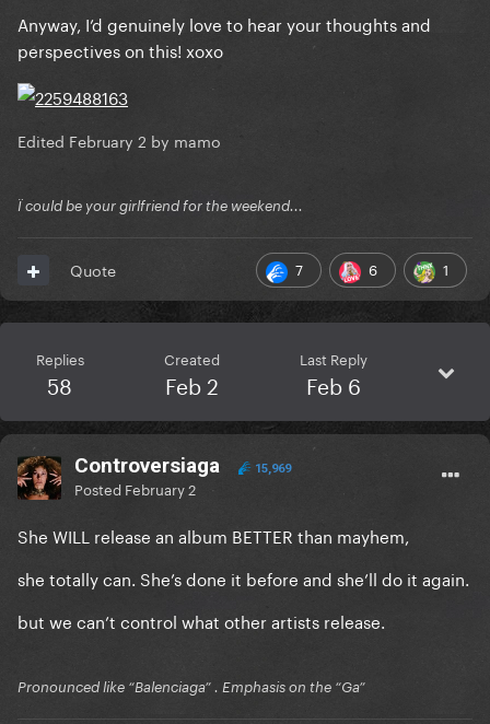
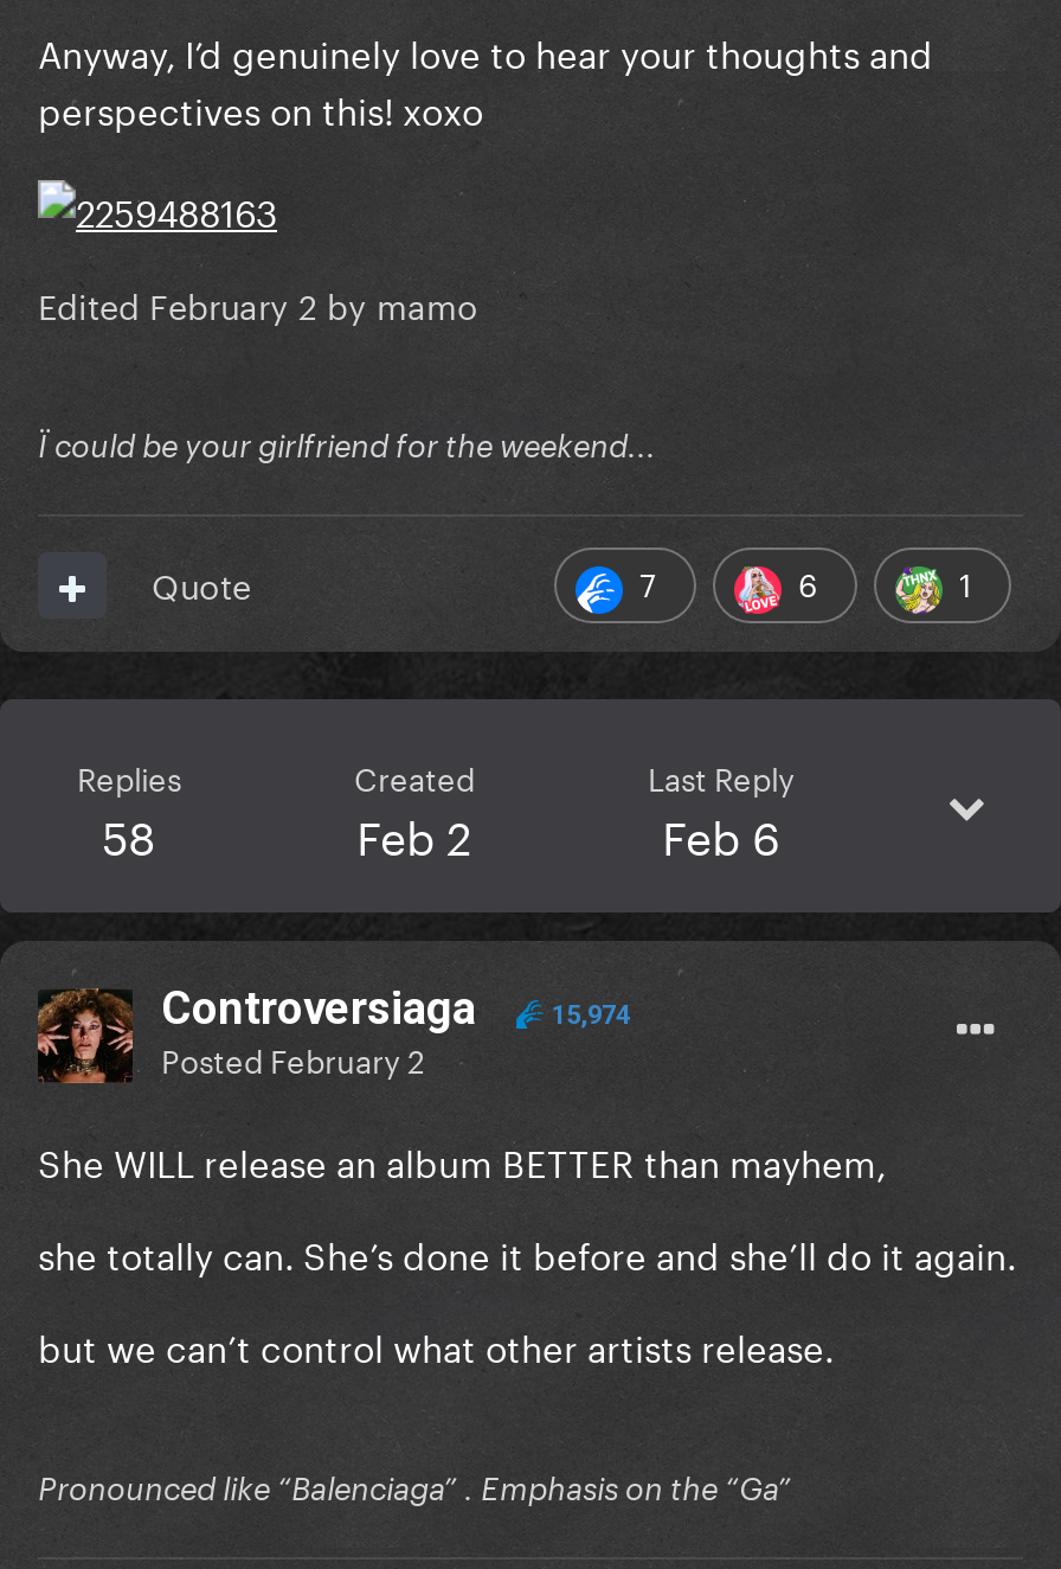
[252,462,291,476] 15,969 -> [545,1001,630,1032] 15,974

